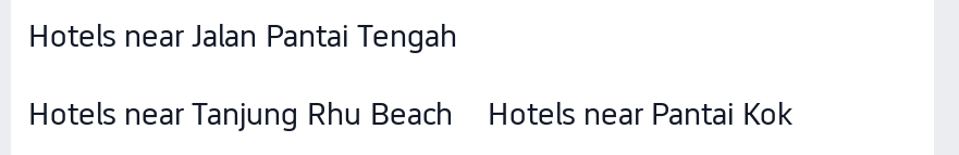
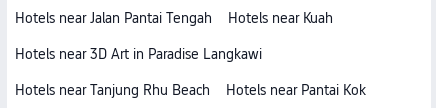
none -> [15,10,333,62] Hotels near Kuah | Hotels near 3D Art in Paradise Langkawi

